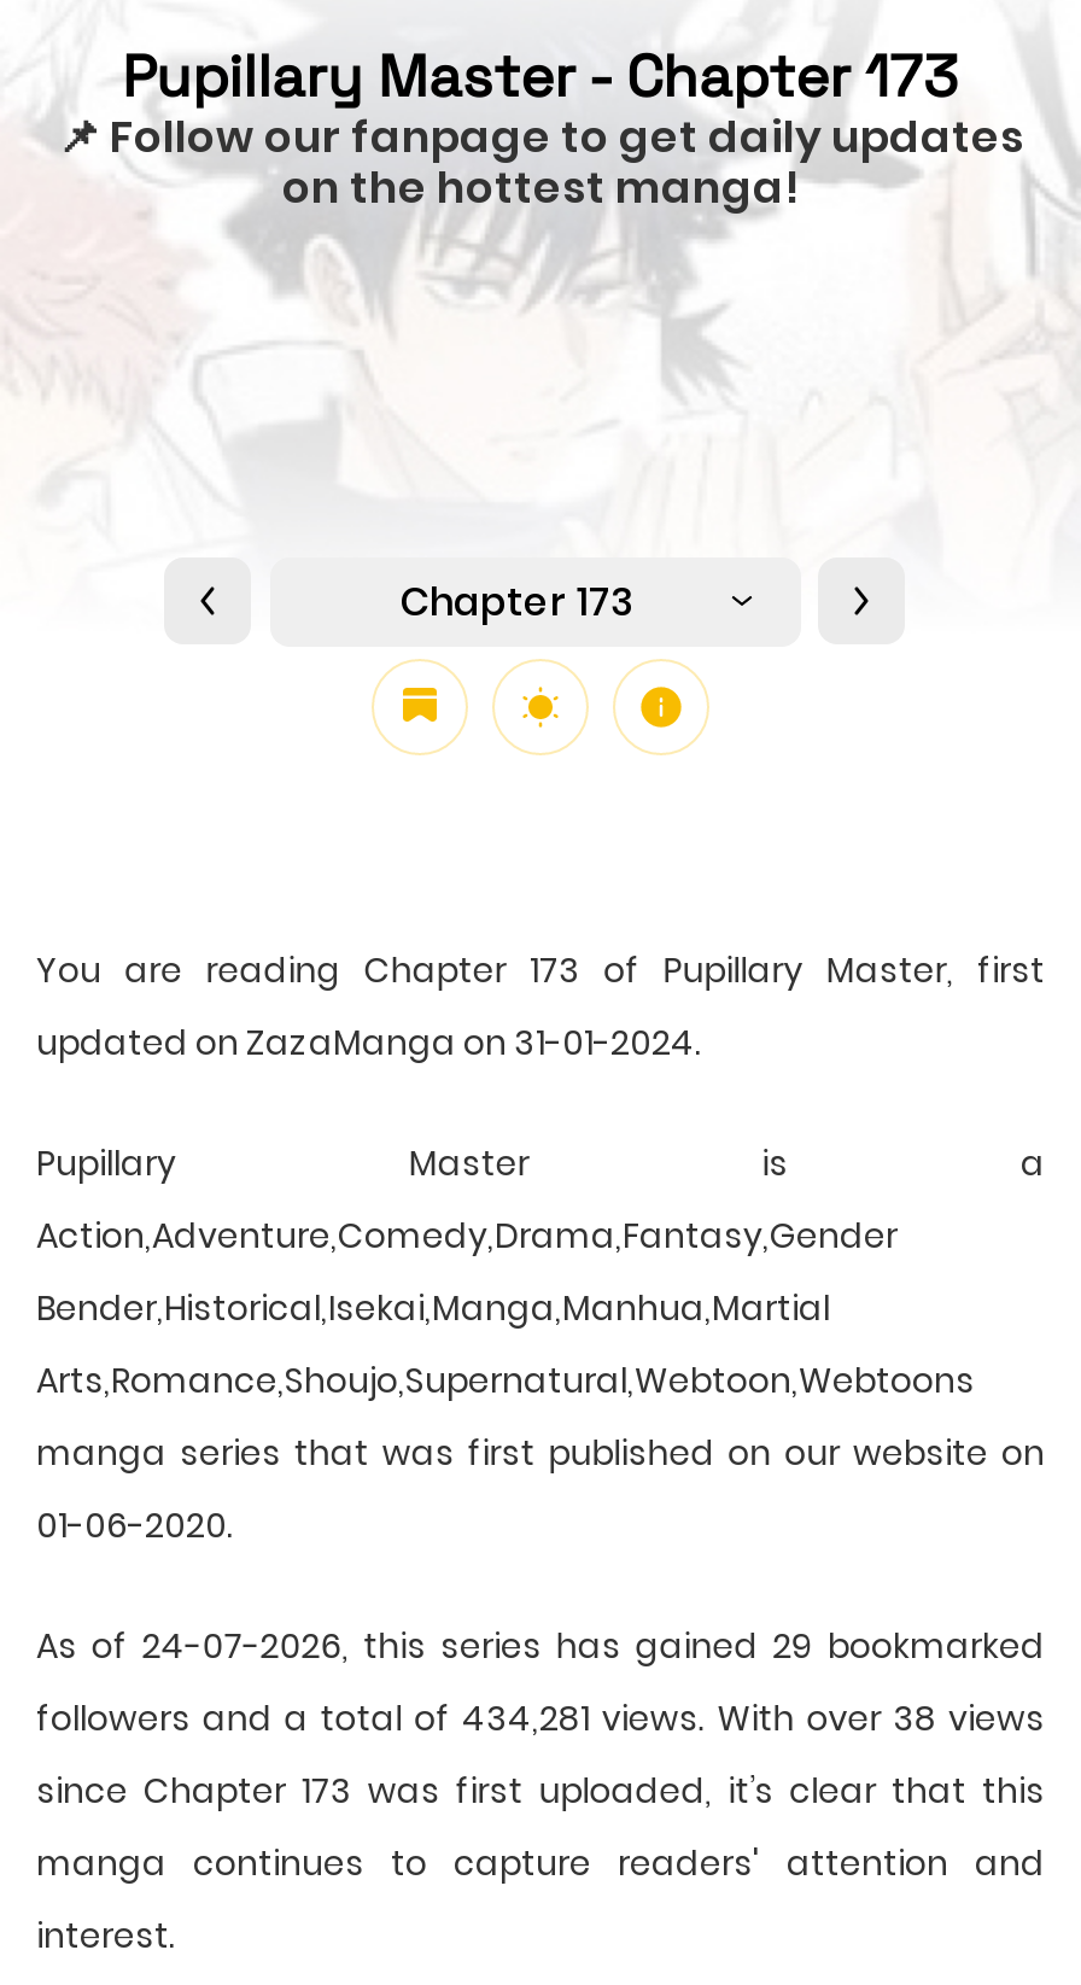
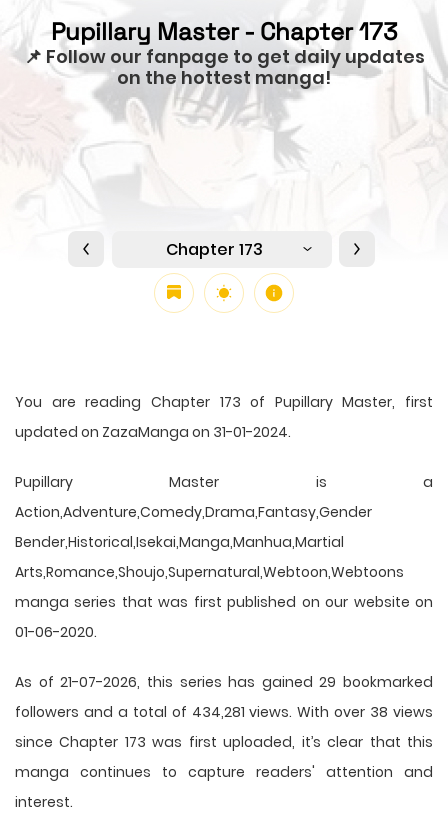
[36,1621,1045,1670] As of 24-07-2026, this series has gained 29 bookmarked -> [15,672,433,692] As of 21-07-2026, this series has gained 29 bookmarked

